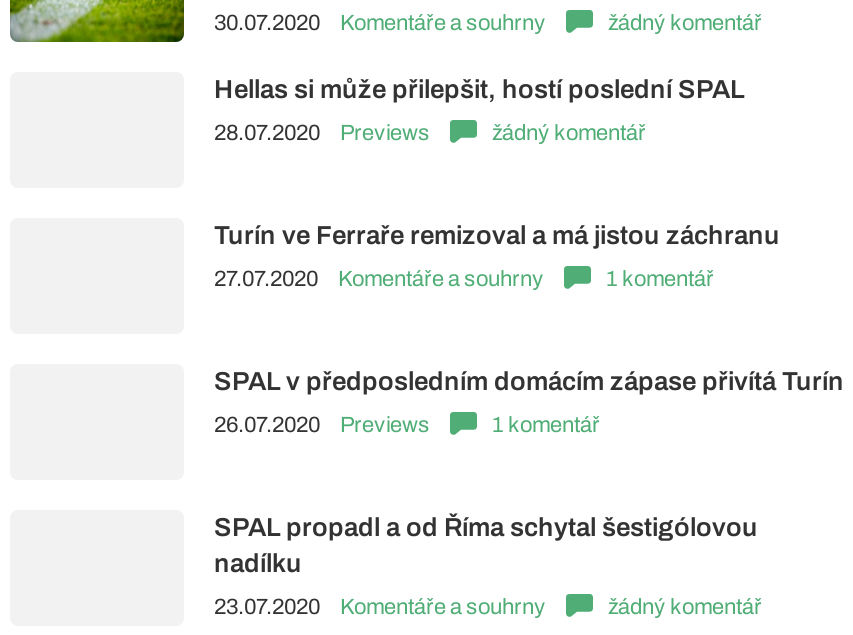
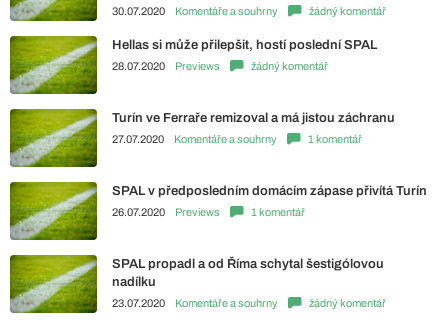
none -> [9,35,98,95] [image]
none -> [9,108,98,168] [image]
none -> [9,181,98,241] [image]
none -> [9,254,98,314] [image]

